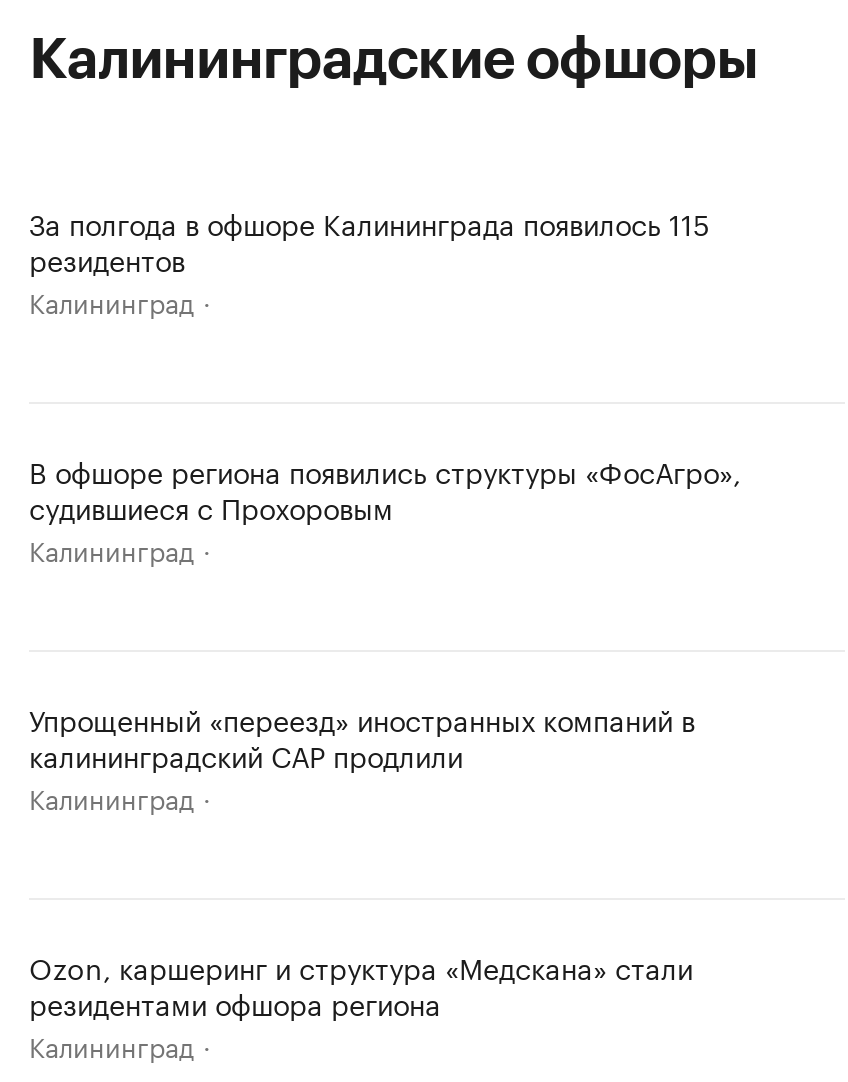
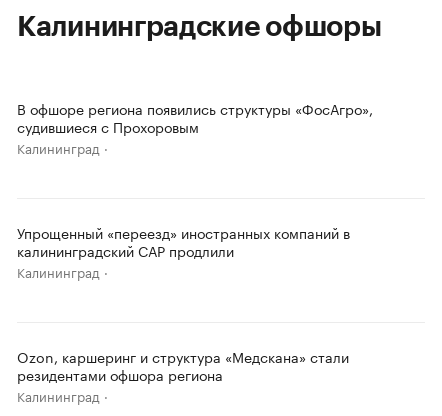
[29,200,709,320] За полгода в офшоре Калининграда появилось 115 | резидентов | Калининград -> none

